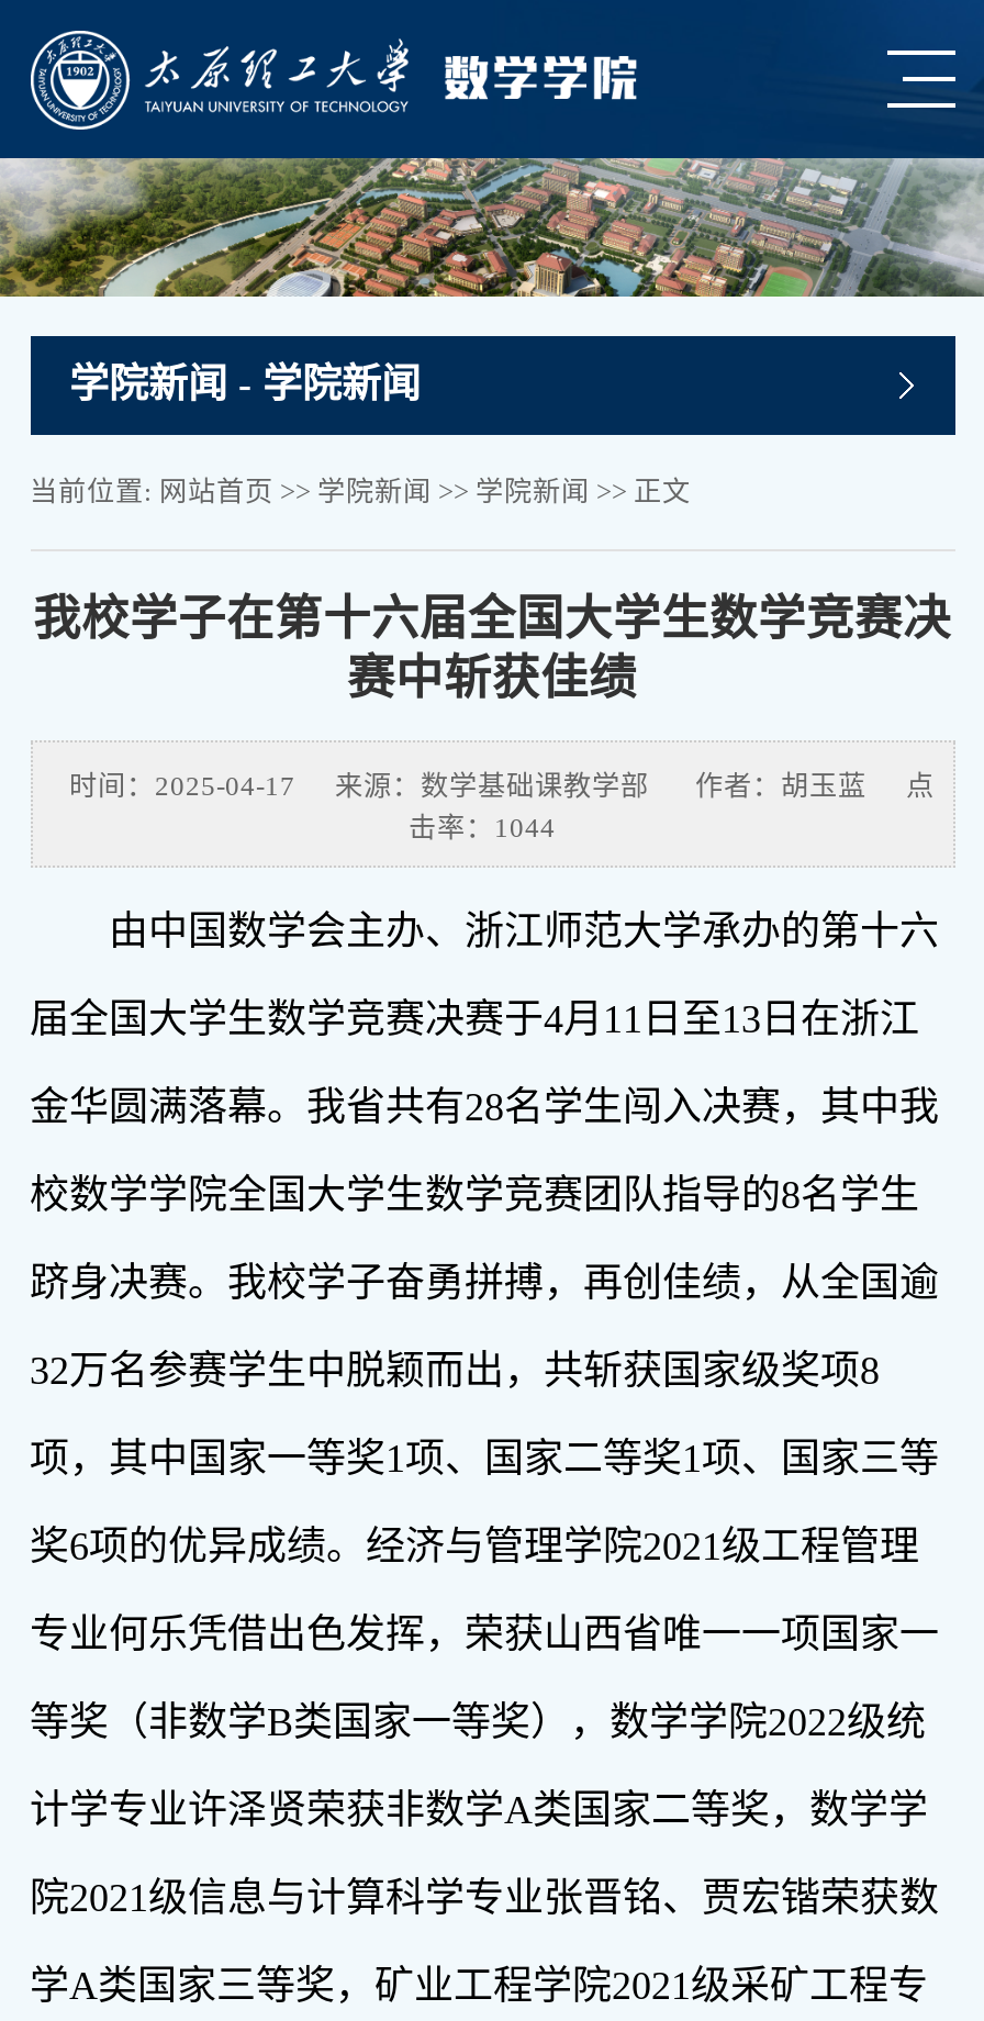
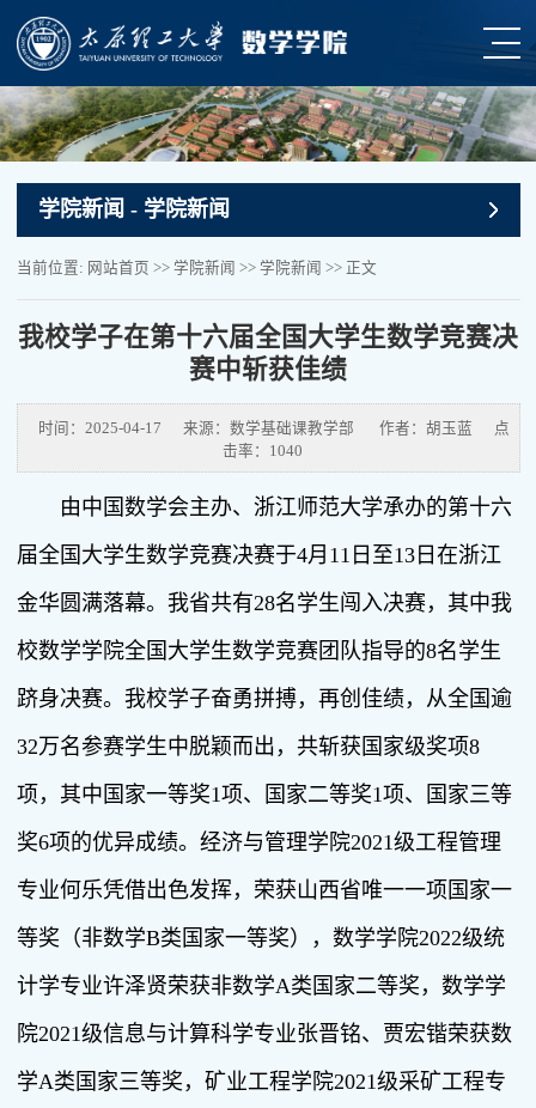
[409,813,556,843] 击率：1044 -> [223,443,303,459] 击率：1040

